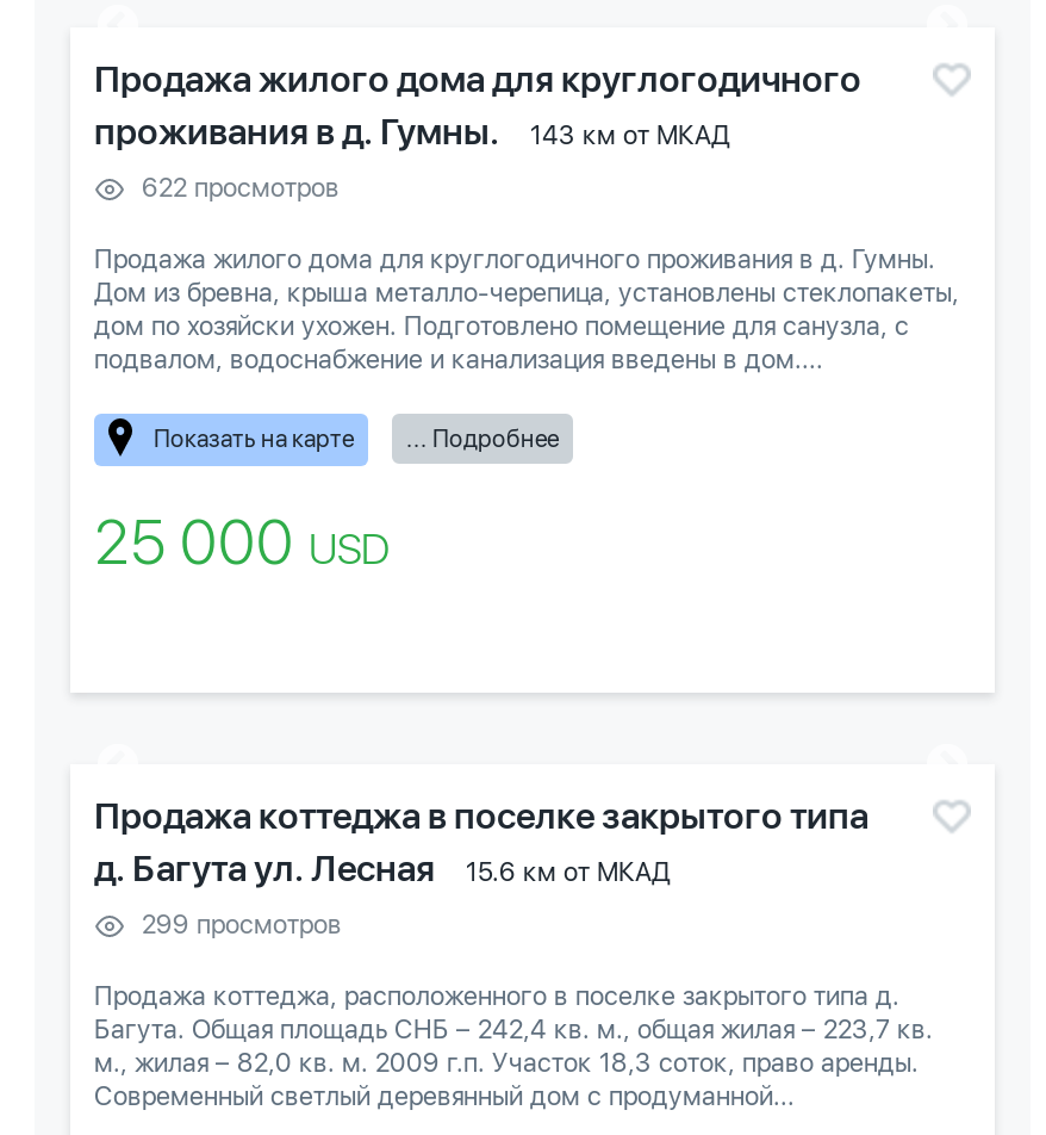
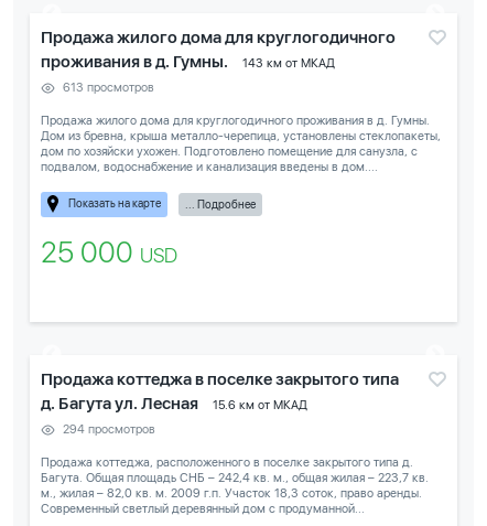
[135,173,340,204] 622 просмотров -> [59,81,154,95] 613 просмотров
[135,910,342,941] 299 просмотров -> [59,422,155,436] 294 просмотров

